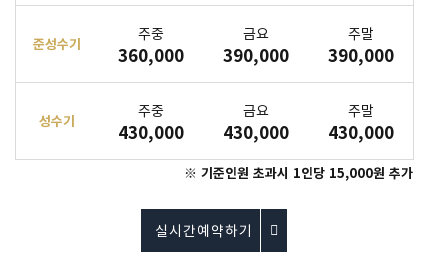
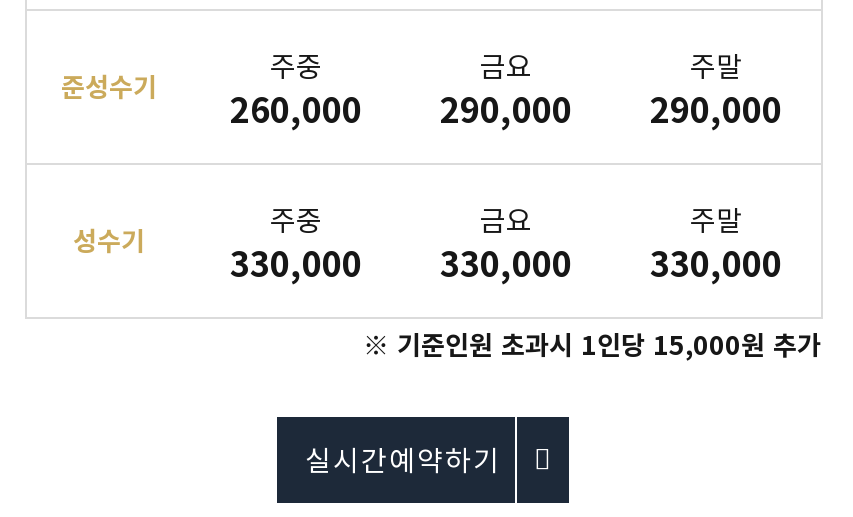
[117,42,183,67] 360,000 -> [230,84,362,134] 260,000
[222,42,288,67] 390,000 -> [440,84,572,134] 290,000
[327,42,393,67] 390,000 -> [650,84,782,134] 290,000
[117,119,183,144] 430,000 -> [230,238,362,288] 330,000
[222,119,288,144] 430,000 -> [440,238,572,288] 330,000
[327,119,393,144] 430,000 -> [650,238,782,288] 330,000

